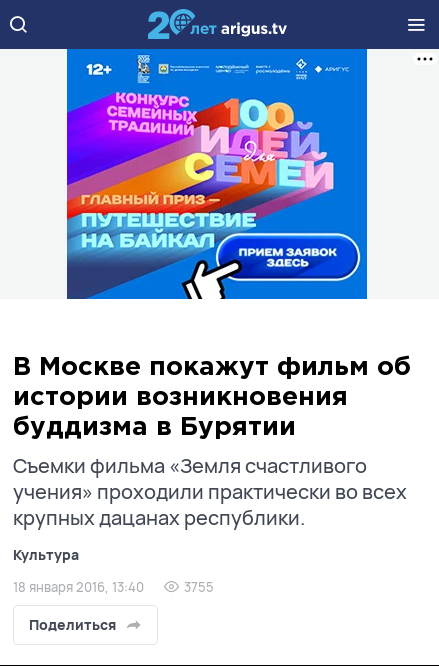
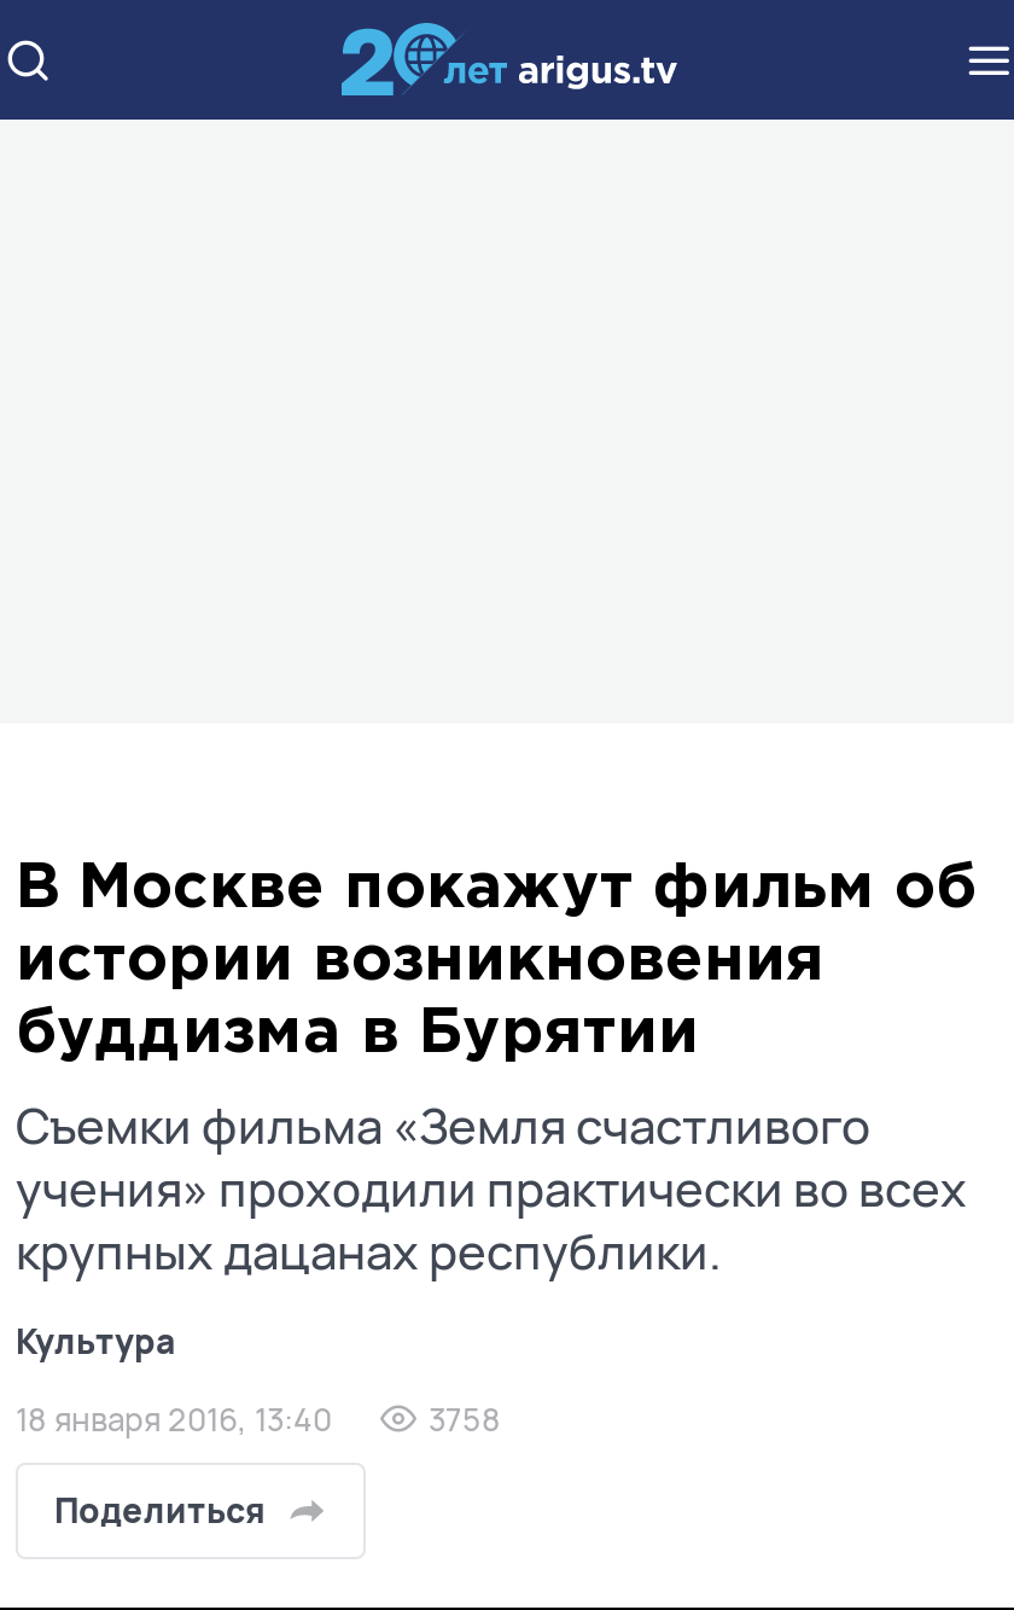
[66,49,368,300] [image] -> none
[184,578,214,596] 3755 -> [429,1397,501,1441] 3758

